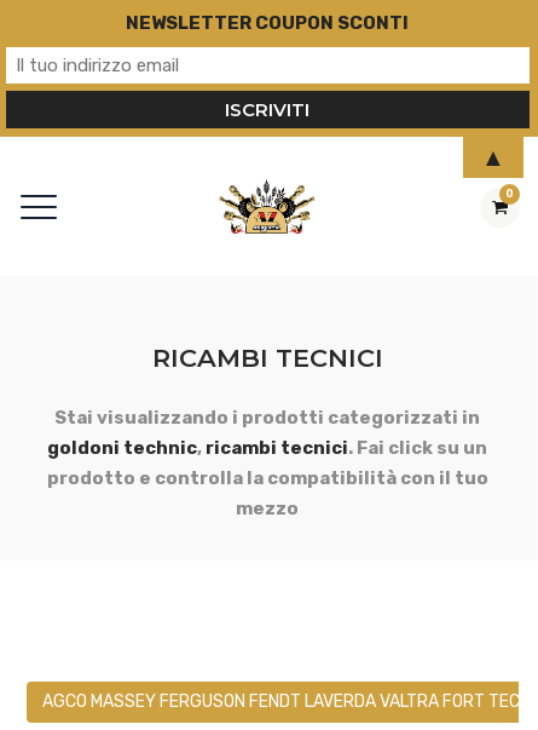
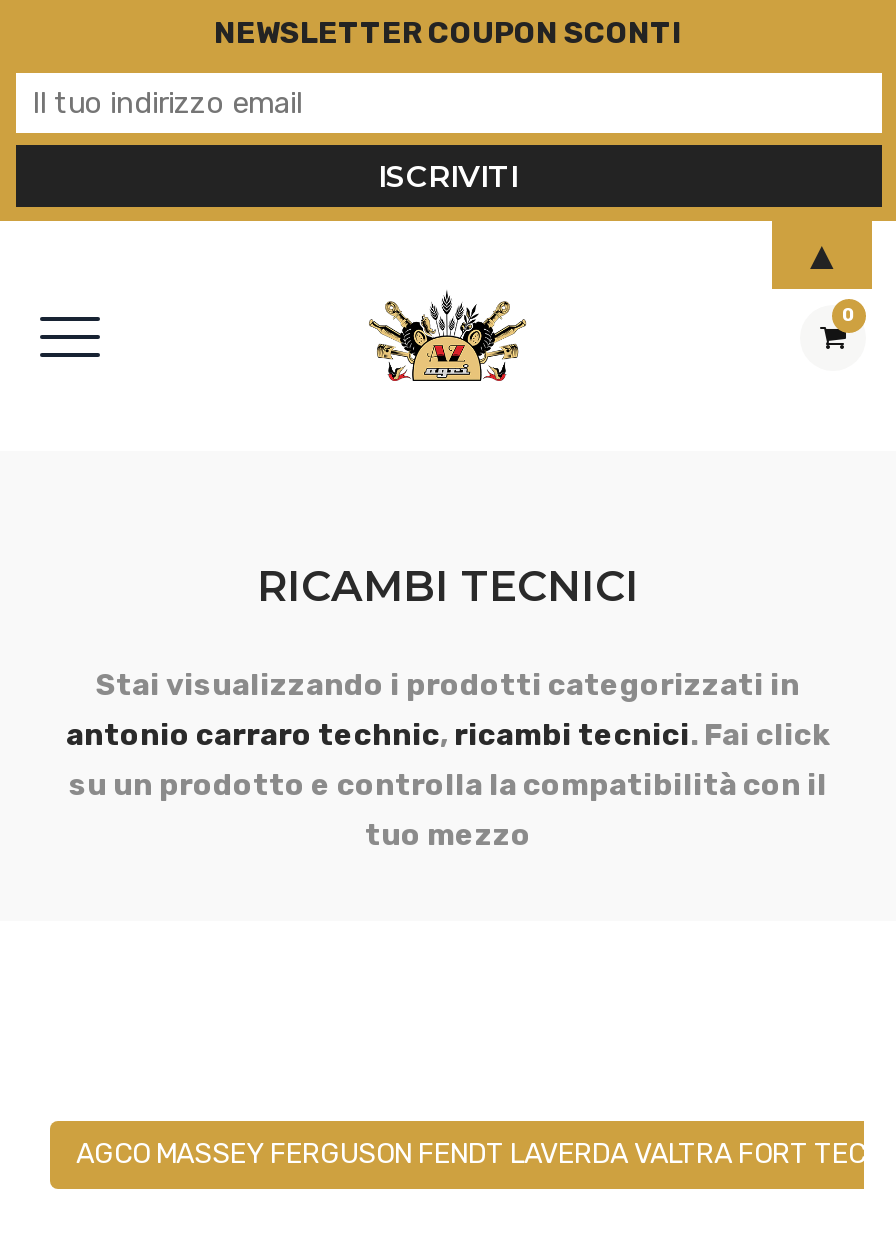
[47,437,488,519] goldoni technic, ricambi tecnici. Fai click su un | prodotto e controlla la compatibilità con il tuo | mezzo -> [66,717,830,853] antonio carraro technic, ricambi tecnici. Fai click | su un prodotto e controlla la compatibilità con il | tuo mezzo

